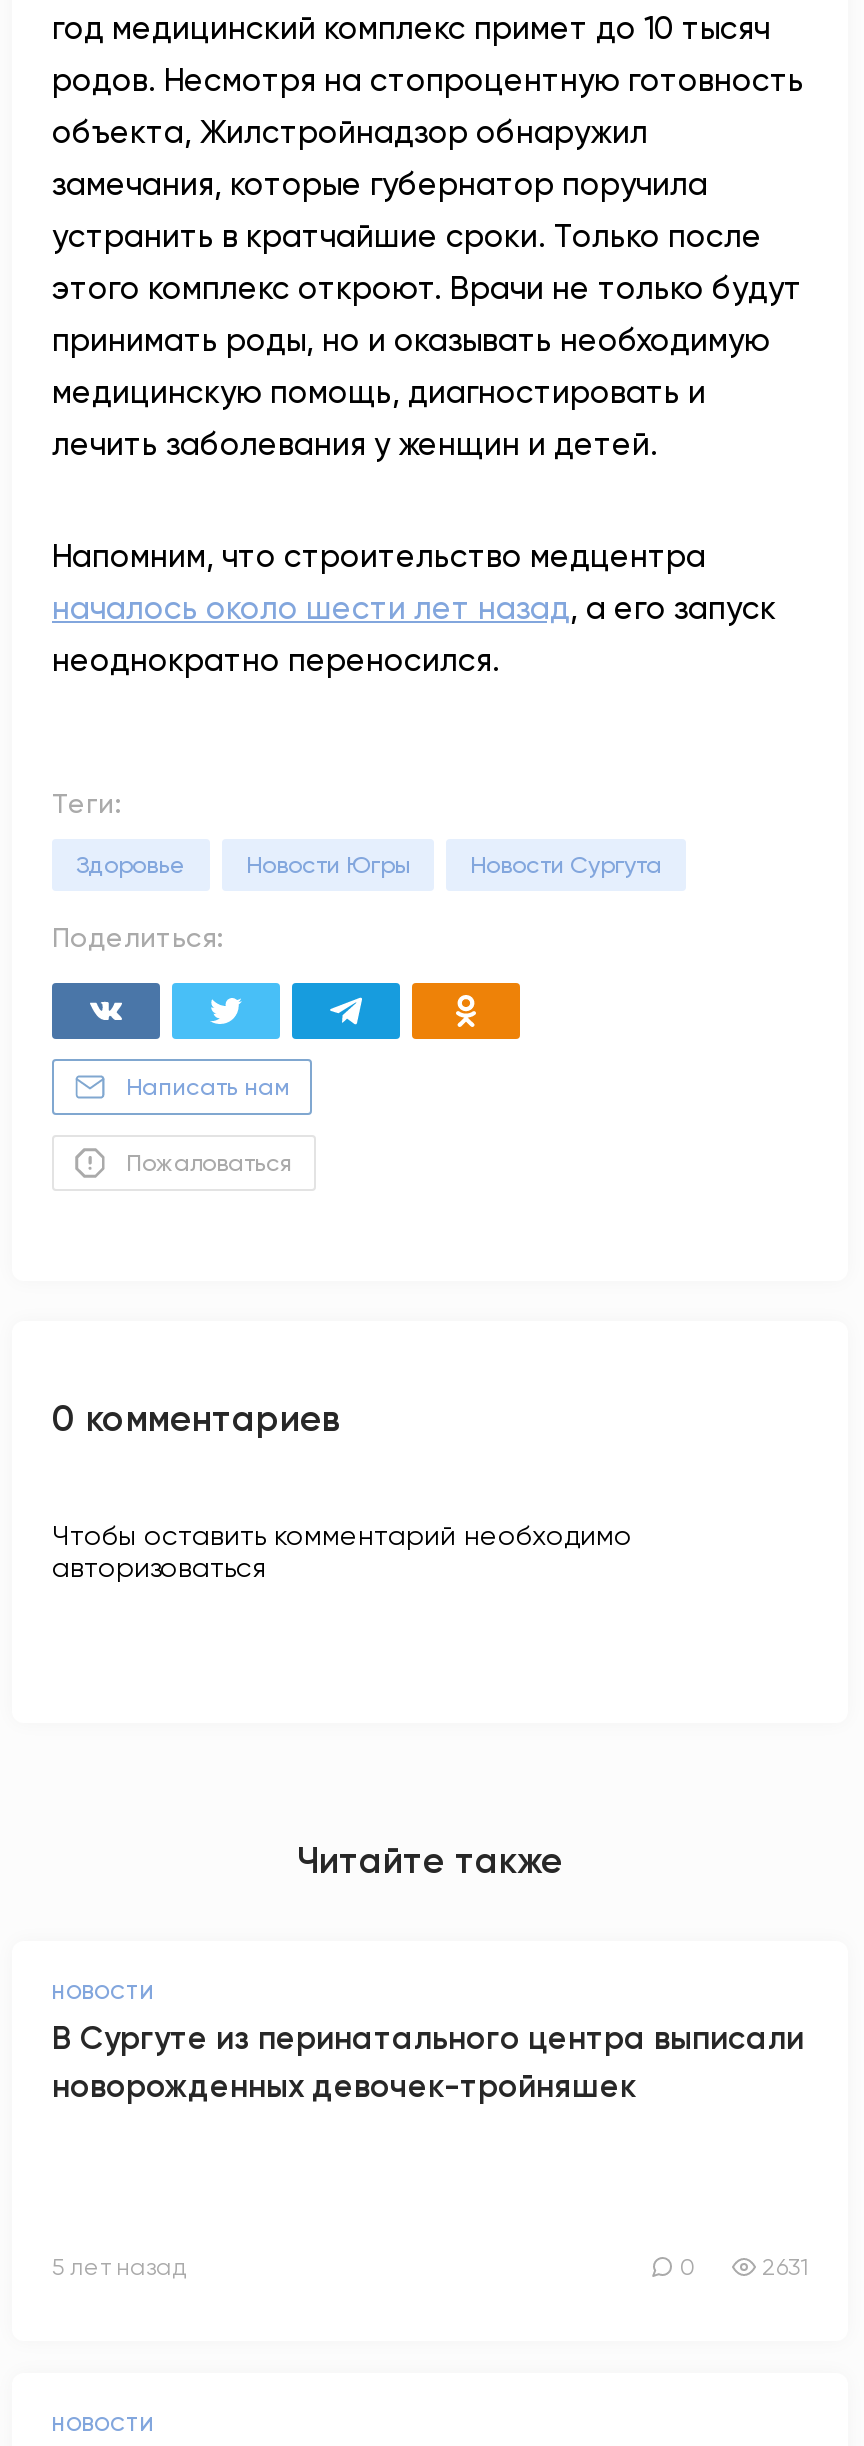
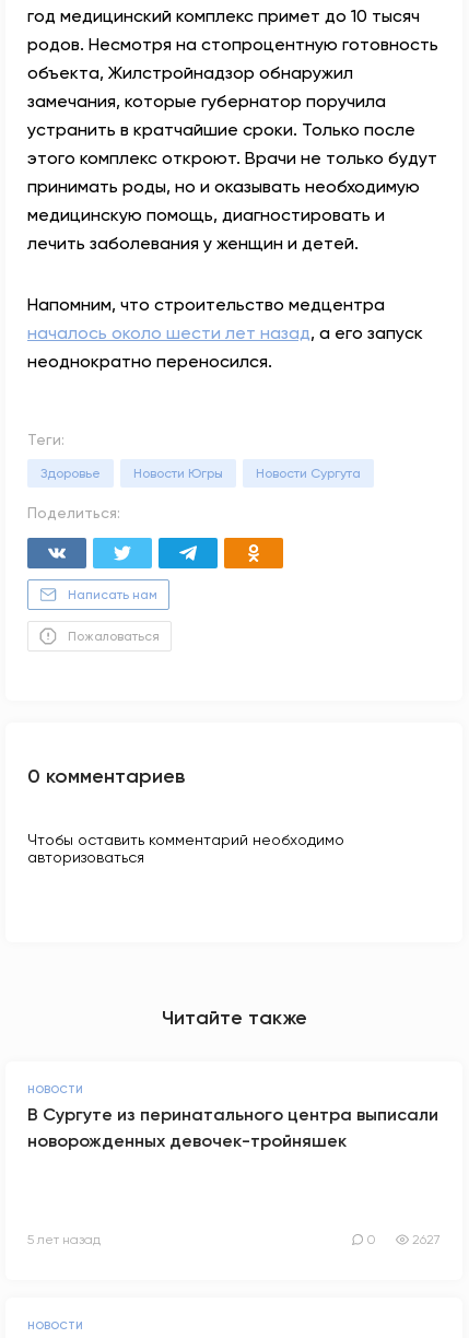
[762,2253,808,2281] 2631 -> [412,1232,441,1247] 2627

